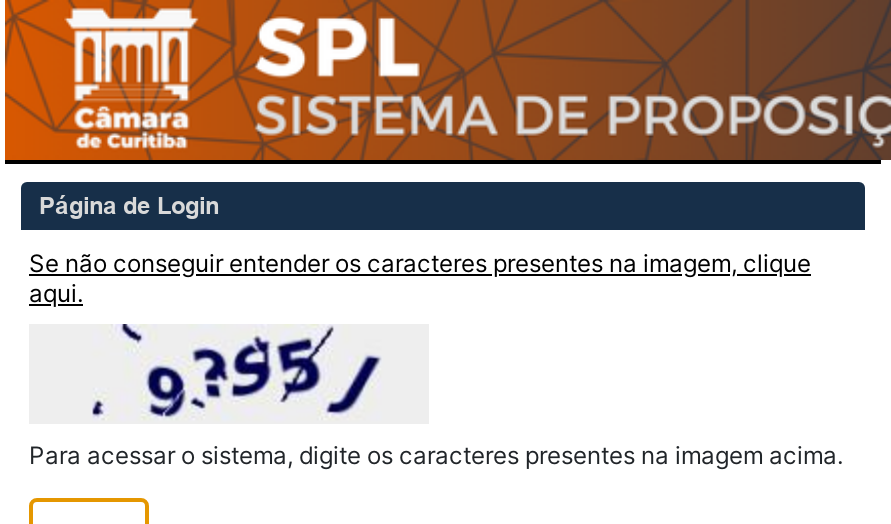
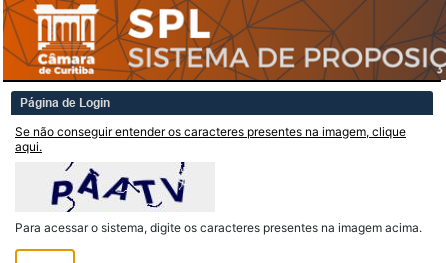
[91,322,381,424] [image] -> [47,161,190,213] [image]

